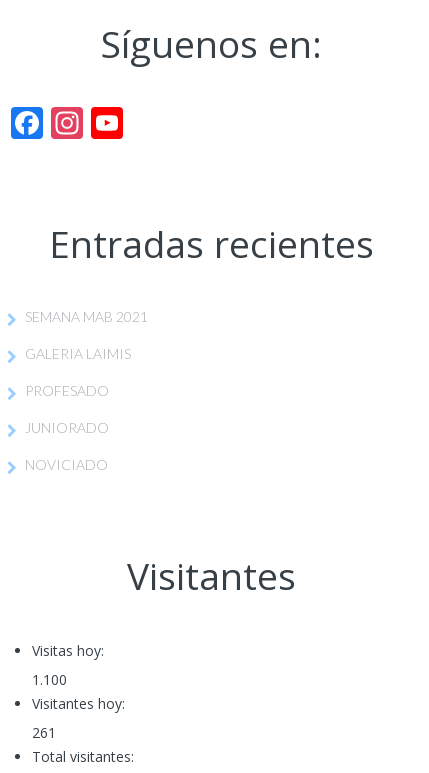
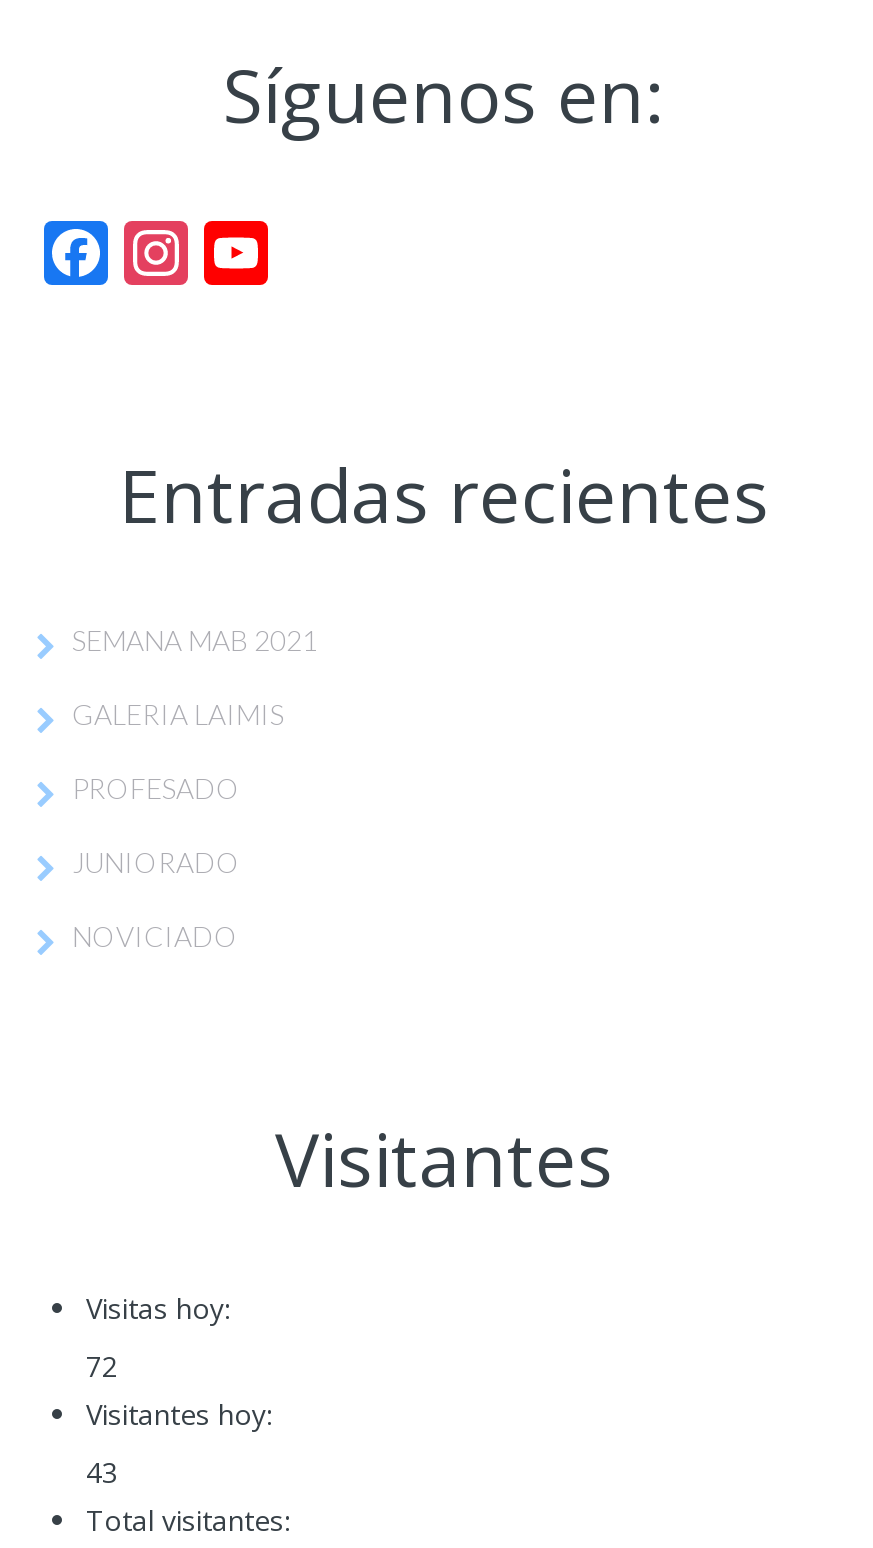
[32,670,67,689] 1.100 -> [86,1347,118,1385] 72
[32,723,56,742] 261 -> [86,1453,118,1491] 43

